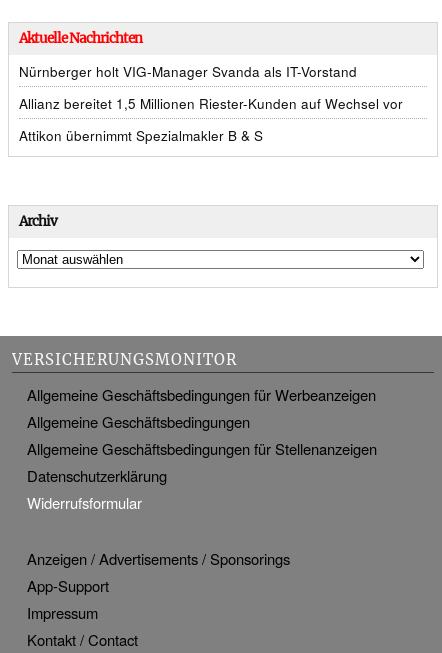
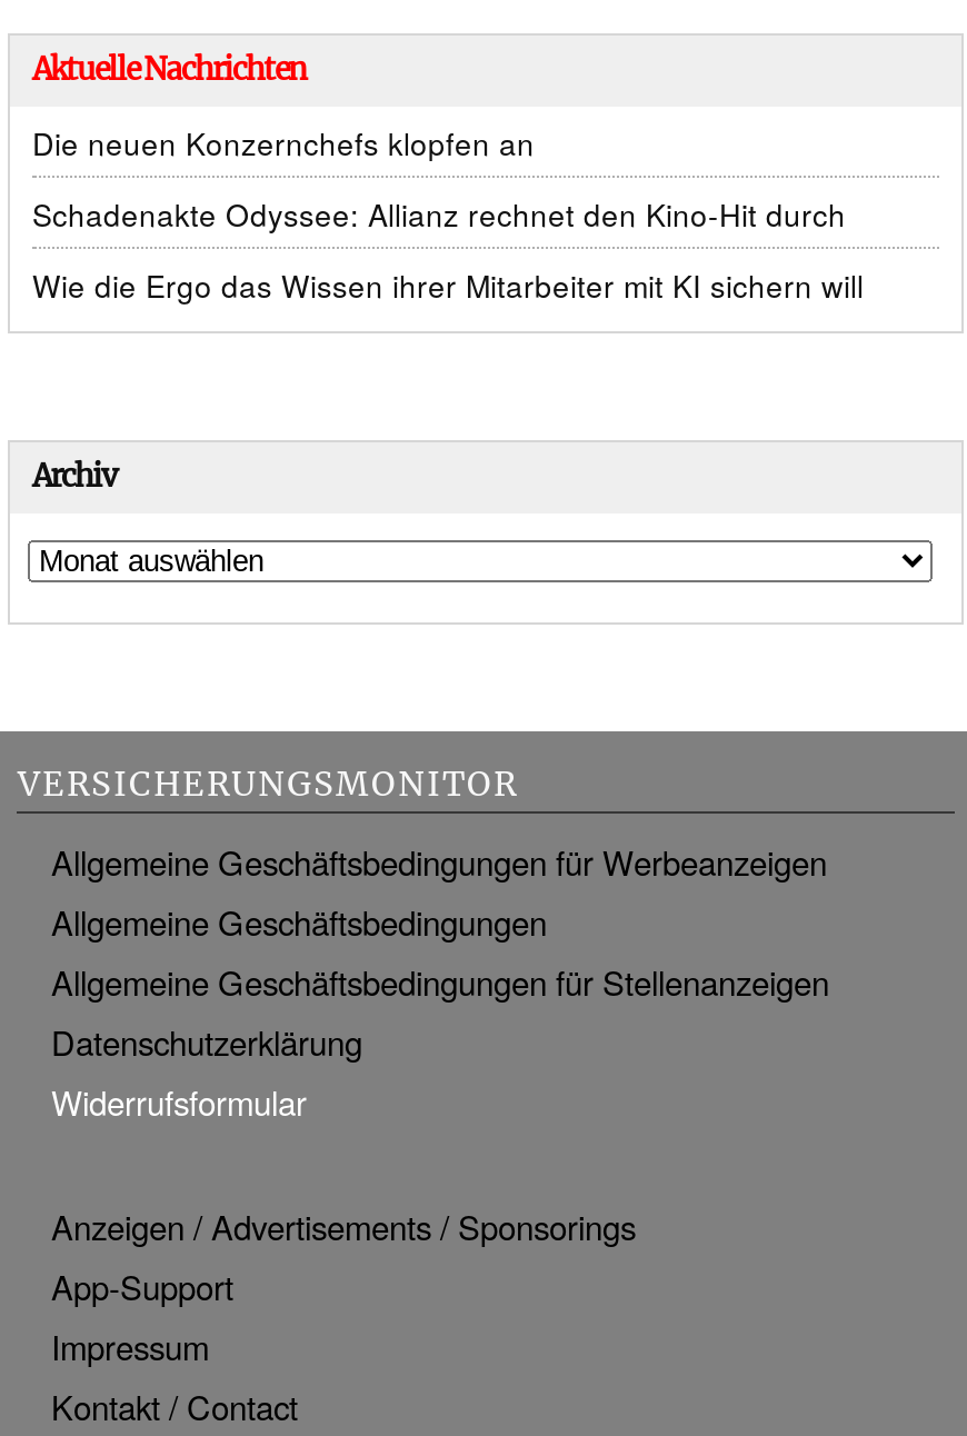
[19,62,357,81] Nürnberger holt VIG-Manager Svanda als IT-Vorstand -> [32,122,535,164] Die neuen Konzernchefs klopfen an
[19,94,403,113] Allianz bereitet 1,5 Millionen Riester-Kunden auf Wechsel vor -> [32,193,846,236] Schadenakte Odyssee: Allianz rechnet den Kino-Hit durch
[19,126,263,145] Attikon übernimmt Spezialmakler B & S -> [32,265,864,307] Wie die Ergo das Wissen ihrer Mitarbeiter mit KI sichern will

